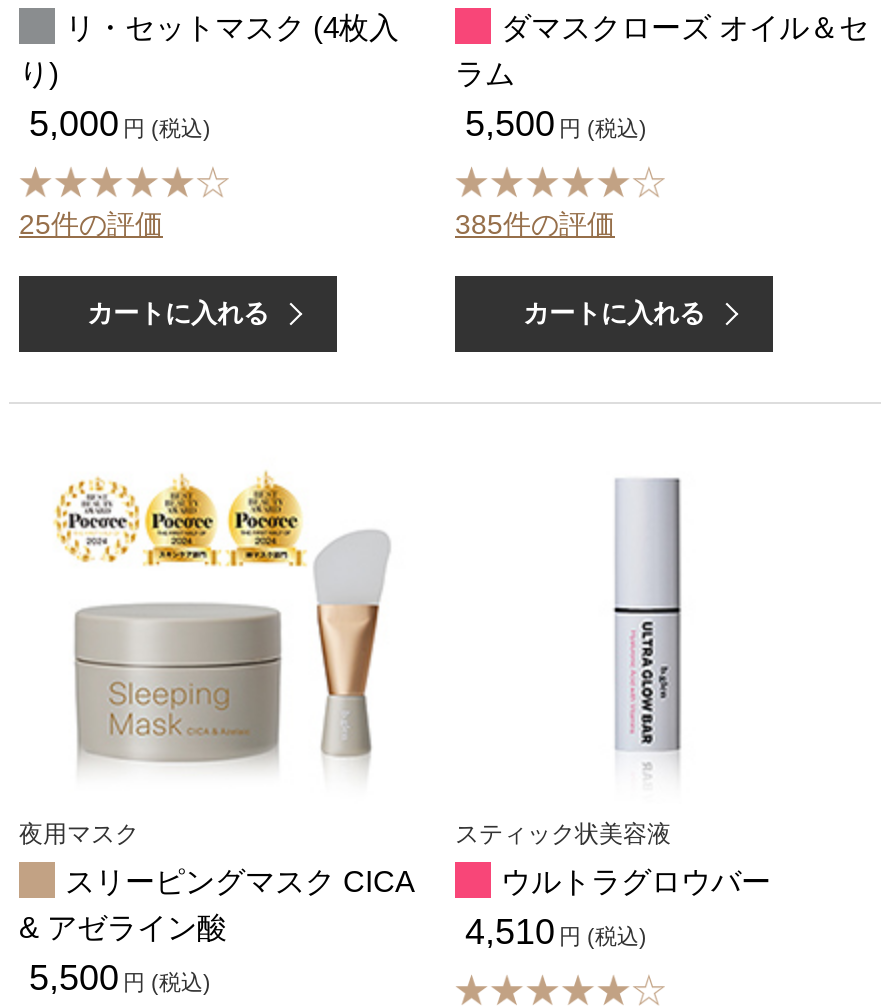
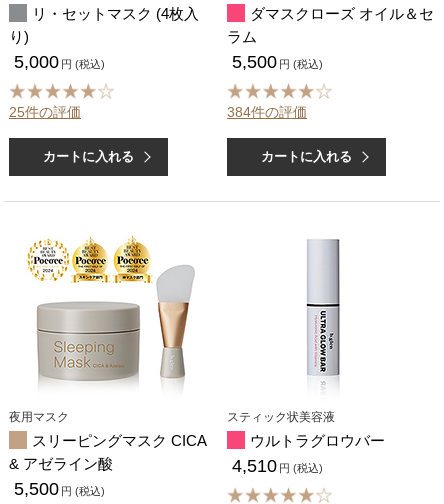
[455,208,615,240] 385件の評価 -> [227,104,307,120] 384件の評価

